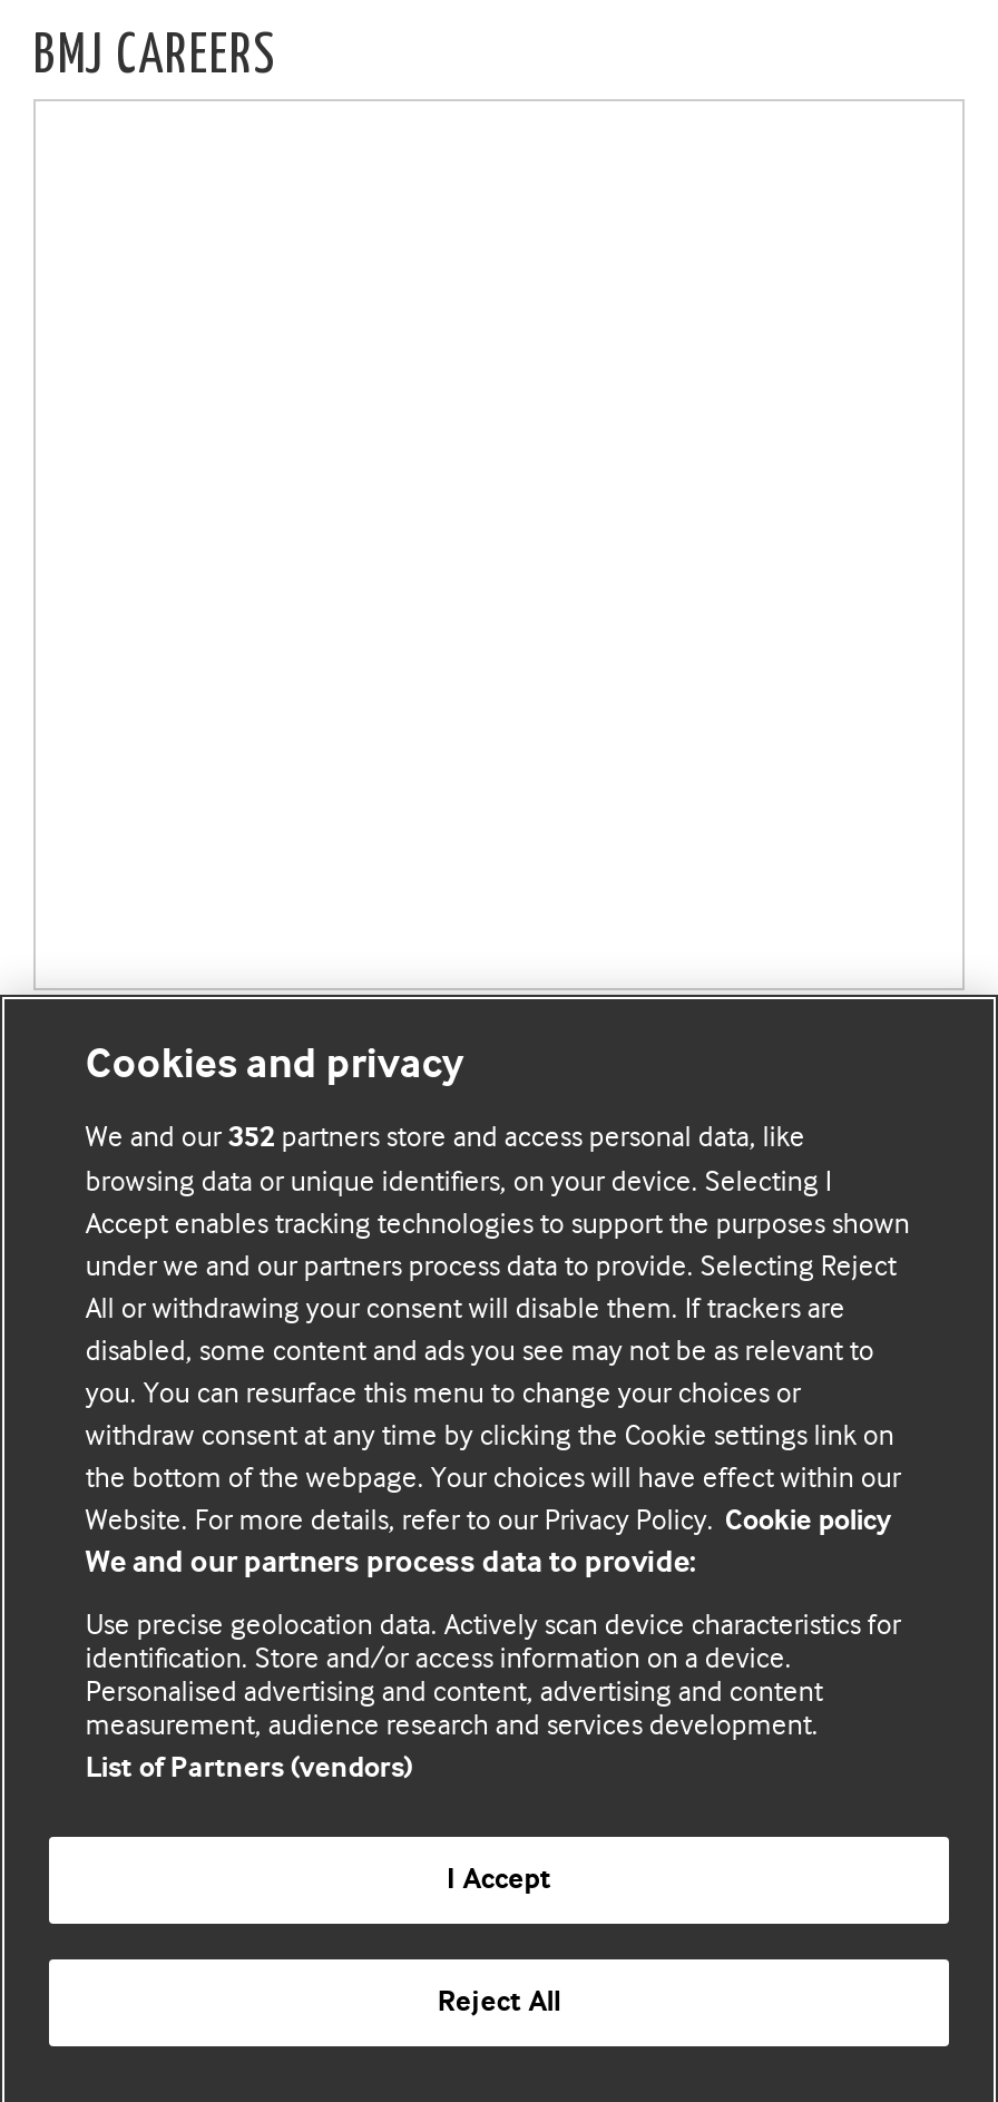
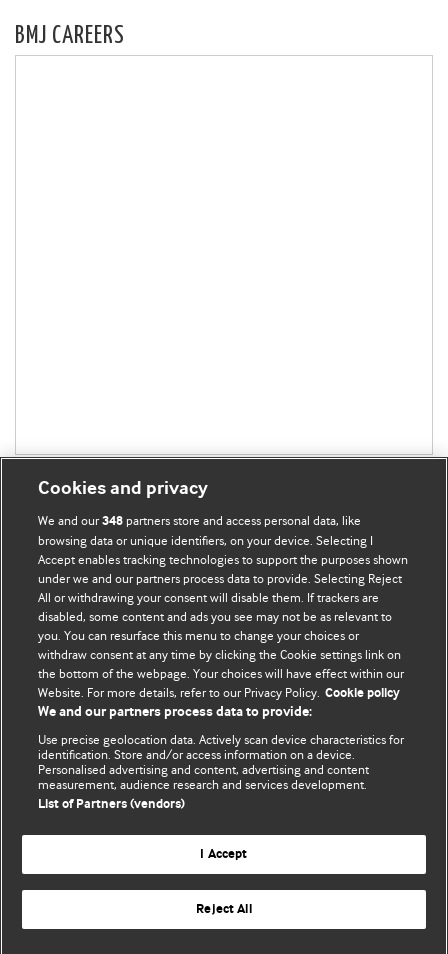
[86,1120,805,1155] We and our 352 partners store and access personal data, like -> [38,513,361,529] We and our 348 partners store and access personal data, like

